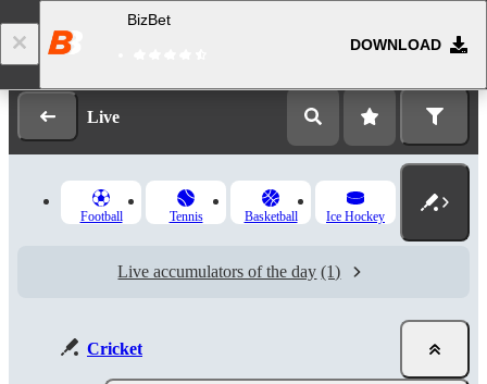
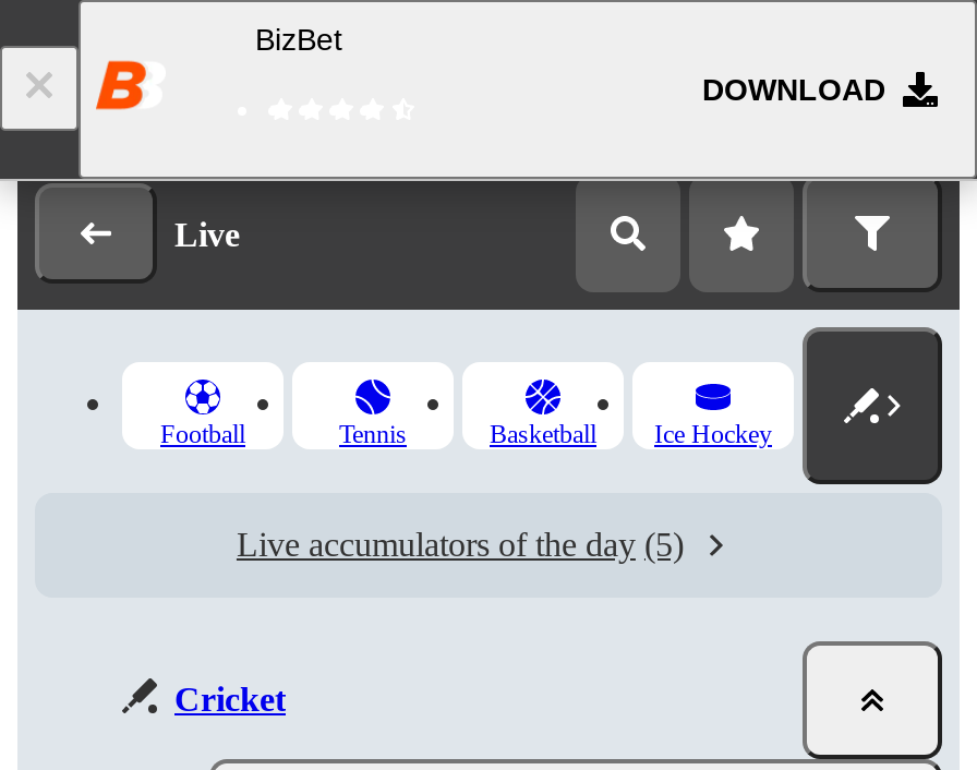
[118,262,341,281] Live accumulators of the day (1) -> [237,526,684,563] Live accumulators of the day (5)

